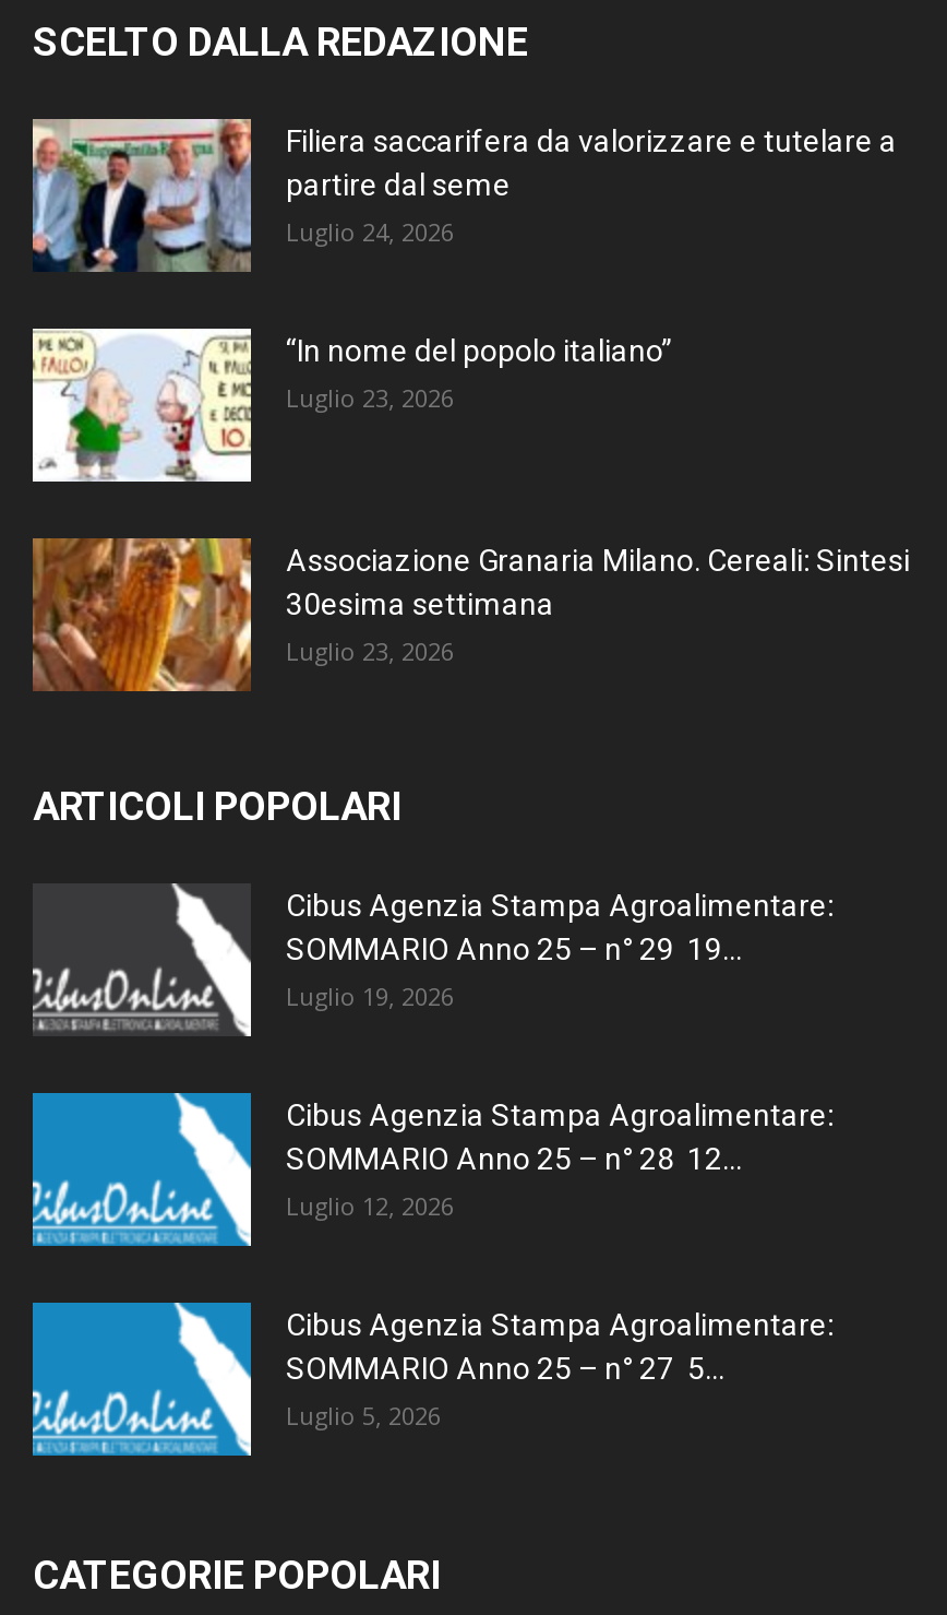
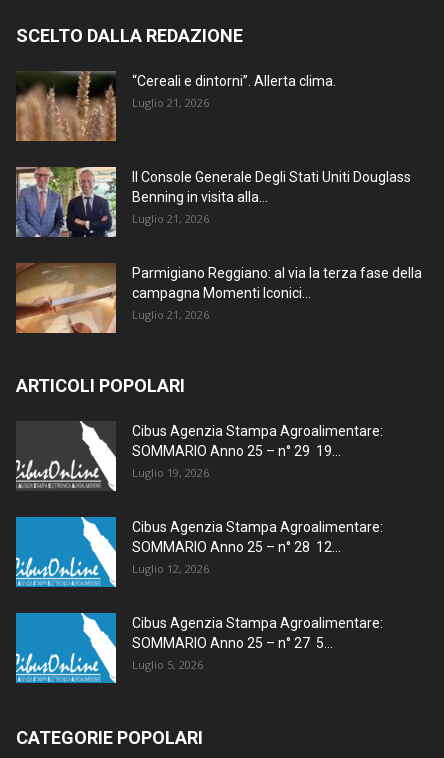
[31,117,897,272] [image] | Filiera saccarifera da valorizzare e tutelare a | partire dal seme | Luglio 24, 2026 -> [15,71,336,142] [image] | “Cereali e dintorni”. Allerta clima. | Luglio 21, 2026
[31,326,672,484] [image] | “In nome del popolo italiano” | Luglio 23, 2026 -> [15,166,411,237] [image] | Il Console Generale Degli Stati Uniti Douglass | Benning in visita alla... | Luglio 21, 2026
[31,538,910,693] [image] | Associazione Granaria Milano. Cereali: Sintesi | 30esima settimana | Luglio 23, 2026 -> [16,264,422,334] [image] | Parmigiano Reggiano: al via la terza fase della | campagna Momenti Iconici... | Luglio 21, 2026

